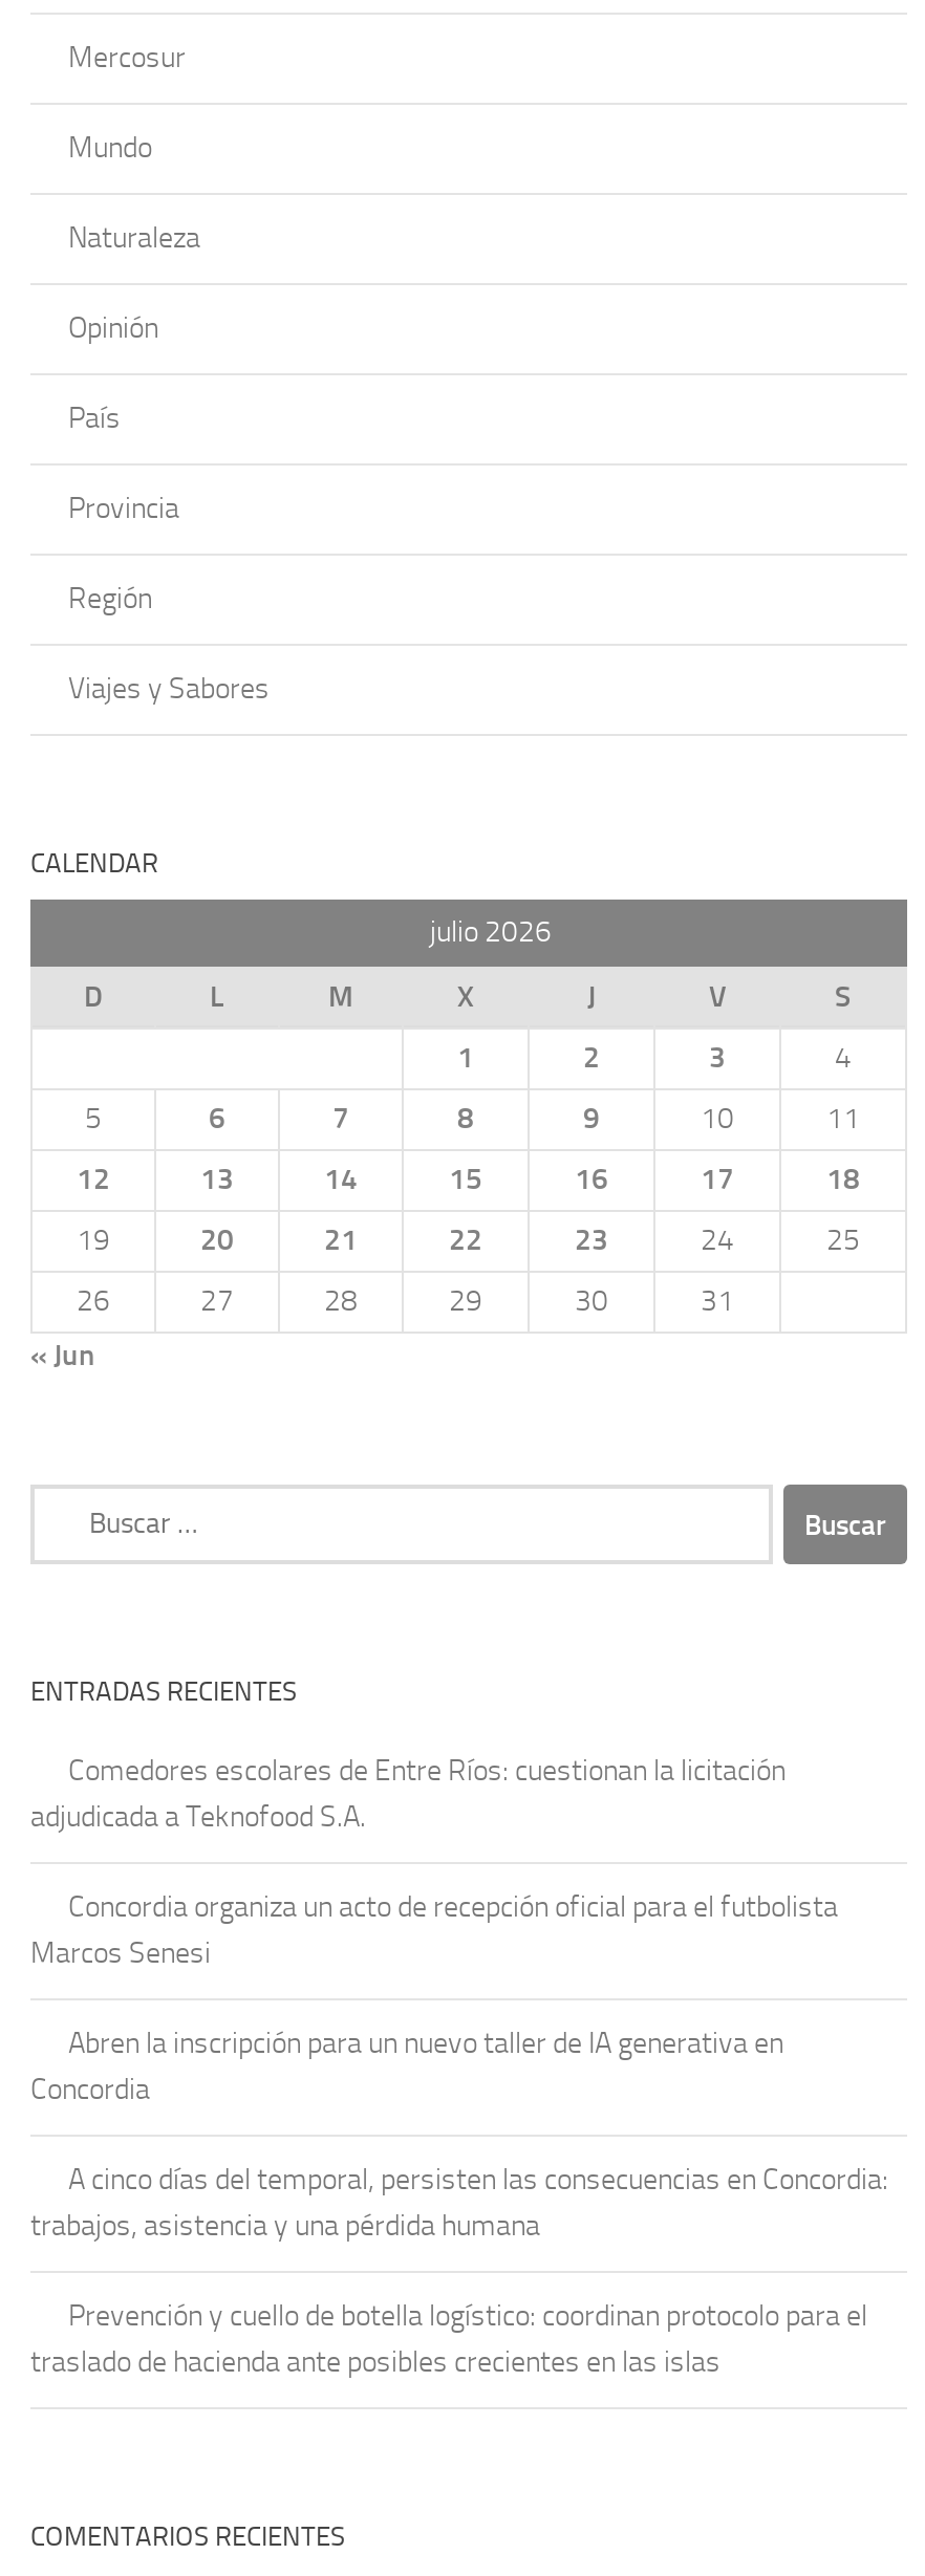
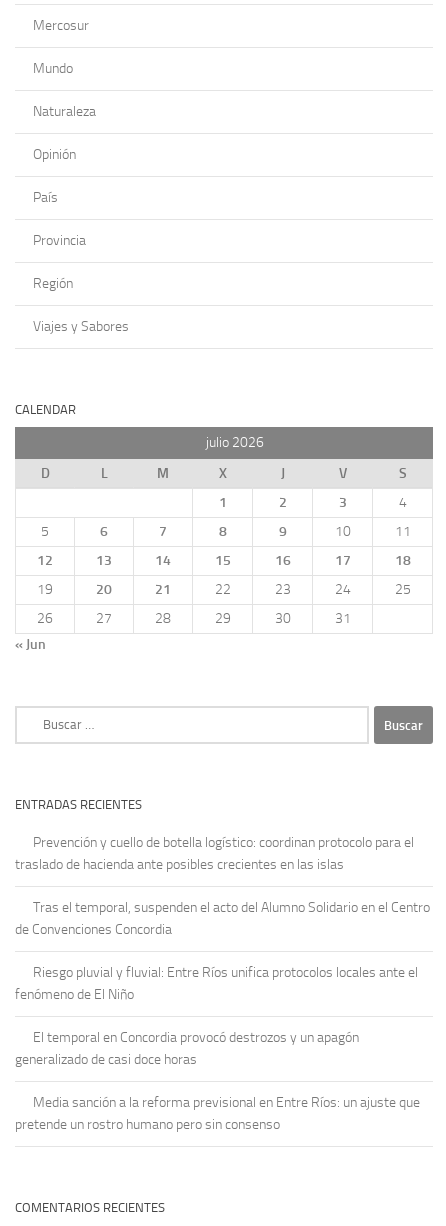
[30,1753,888,2244] Comedores escolares de Entre Ríos: cuestionan la licitación | adjudicada a Teknofood S.A. | Concordia organiza un acto de recepción oficial para el futbolista | Marcos Senesi | Abren la inscripción para un nuevo taller de IA generativa en | Concordia | A cinco días del temporal, persisten las consecuencias en Concordia: | trabajos, asistencia y una pérdida humana -> none
moved [30,2298,867,2380] -> [15,834,414,873]: Prevención y cuello de botella logístico: coordinan protocolo para el | traslado de hacienda ante posibles crecientes en las islas
none -> [15,899,430,1133] Tras el temporal, suspenden el acto del Alumno Solidario en el Centro | de Convenciones Concordia | Riesgo pluvial y fluvial: Entre Ríos unifica protocolos locales ante el | fenómeno de El Niño | El temporal en Concordia provocó destrozos y un apagón | generalizado de casi doce horas | Media sanción a la reforma previsional en Entre Ríos: un ajuste que | pretende un rostro humano pero sin consenso

